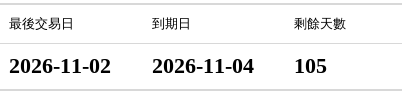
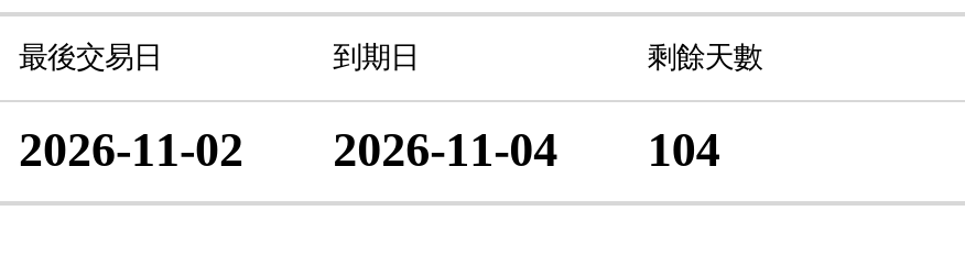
[9,54,327,78] 2026-11-02 2026-11-04 105 -> [19,124,720,177] 2026-11-02 2026-11-04 104

